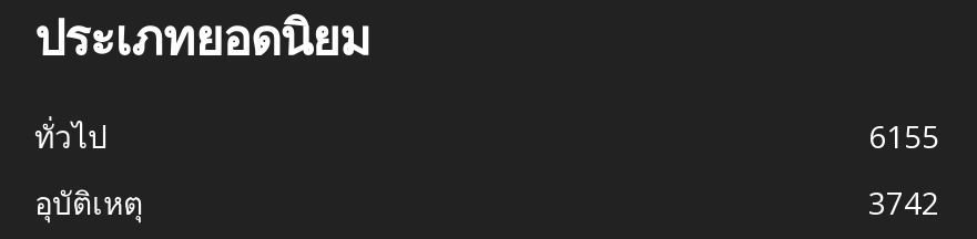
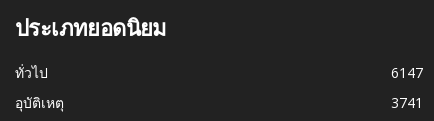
[868,116,939,158] 6155 -> [391,63,423,82] 6147
[868,183,939,225] 3742 -> [391,93,423,112] 3741

